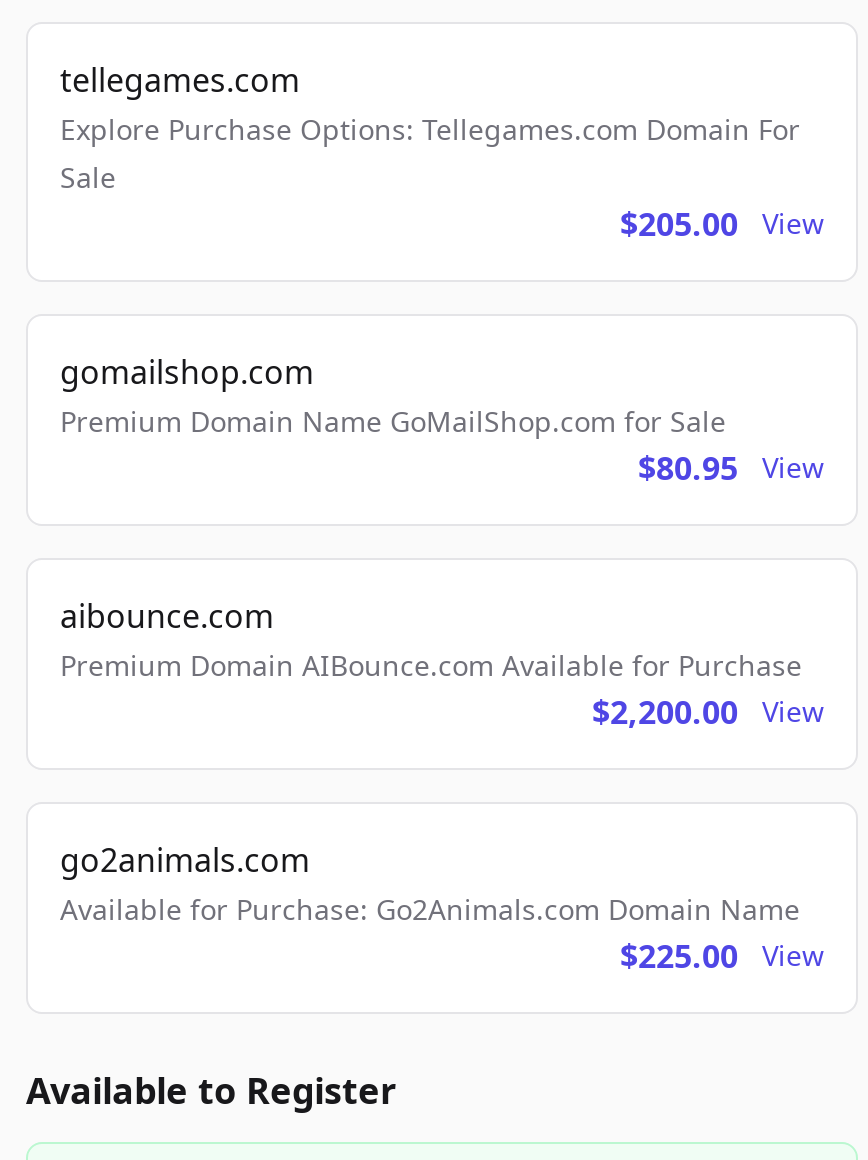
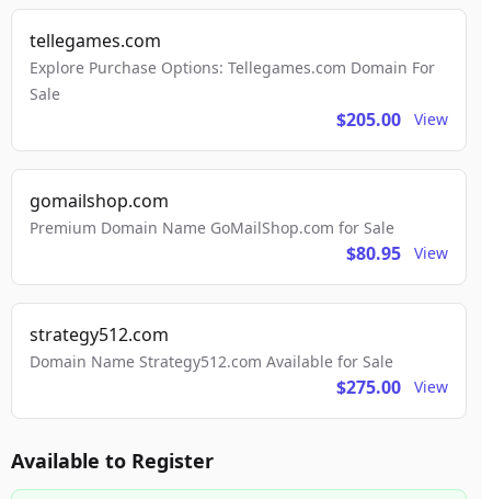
[60,594,824,978] aibounce.com | Premium Domain AIBounce.com Available for Purchase | $2,200.00 | View | go2animals.com | Available for Purchase: Go2Animals.com Domain Name | $225.00 -> [30,322,401,399] strategy512.com | Domain Name Strategy512.com Available for Sale | $275.00

